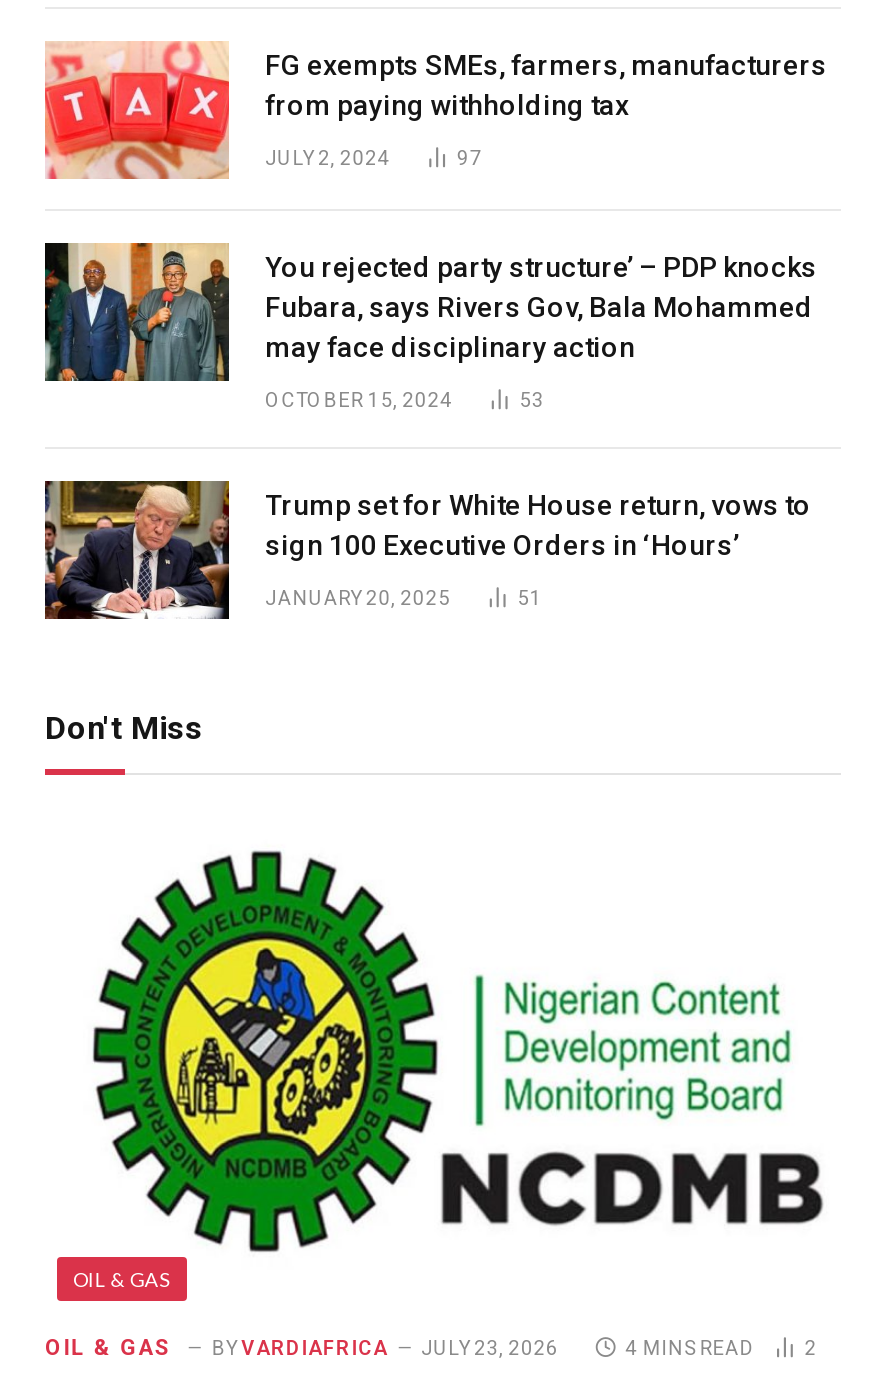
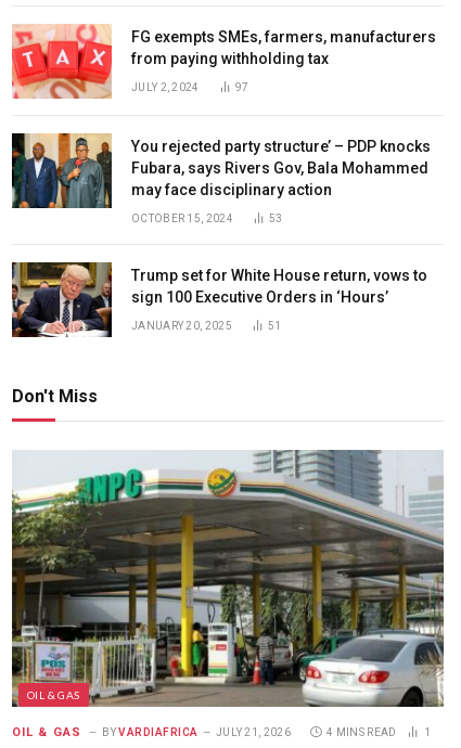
[45,827,841,1360] [image] | OIL & GAS BY VARDIAFRICA JULY 23, 2026 -> [11,449,445,739] [image] | OIL & GAS BY VARDIAFRICA JULY 21, 2026
[805,1336,817,1358] 2 -> [424,726,431,738] 1

